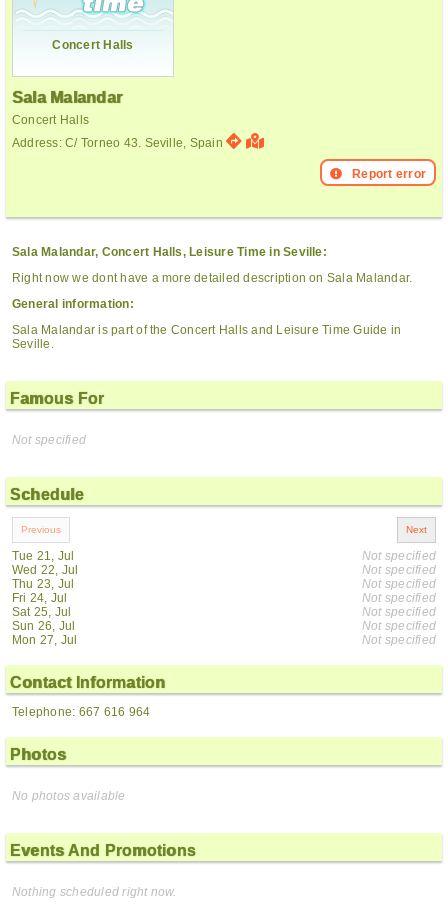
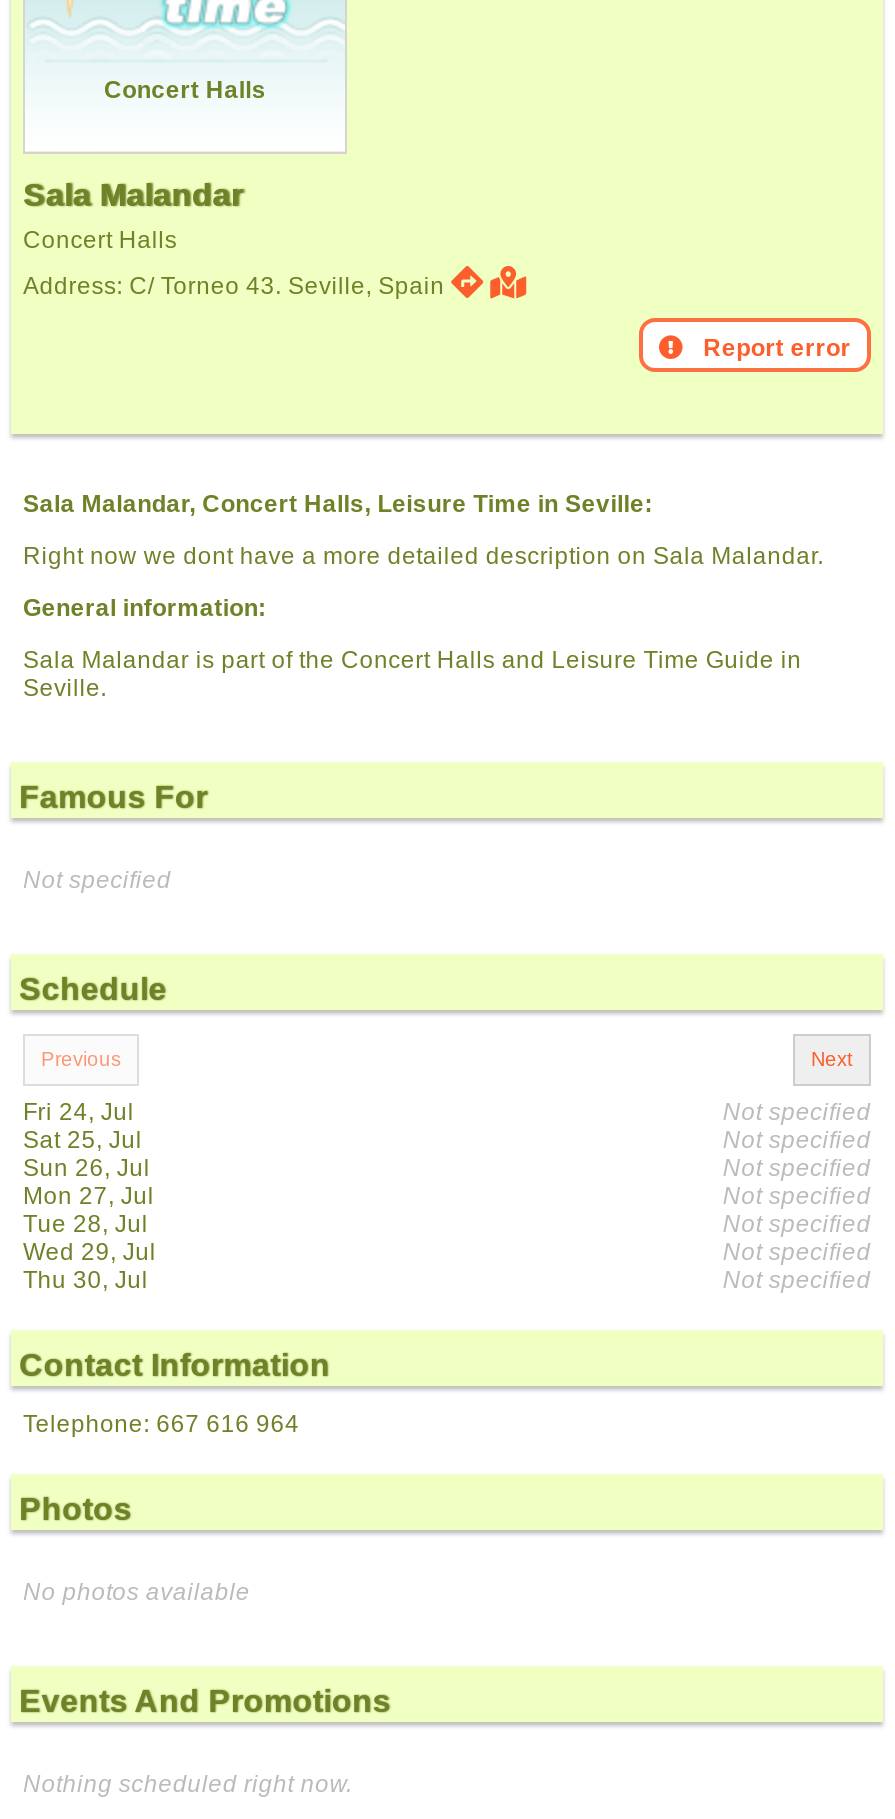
[12,549,79,591] Tue 21, Jul | Wed 22, Jul | Thu 23, Jul -> none
moved [12,591,78,647] -> [23,1098,154,1210]: Fri 24, Jul | Sat 25, Jul | Sun 26, Jul | Mon 27, Jul
none -> [23,1210,156,1294] Tue 28, Jul | Wed 29, Jul | Thu 30, Jul

